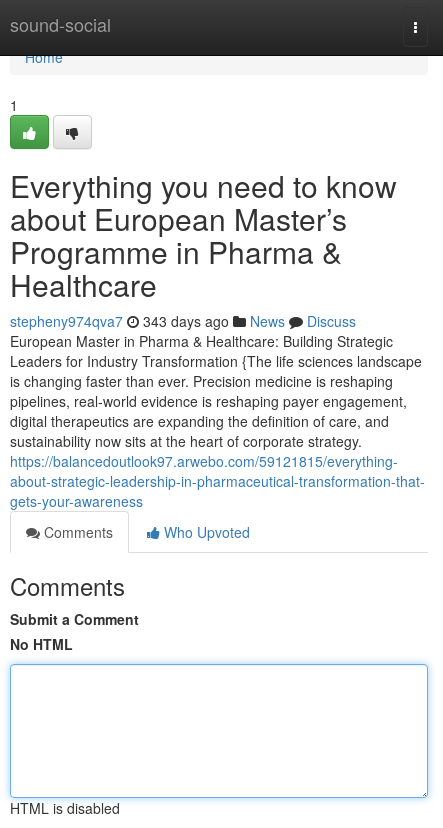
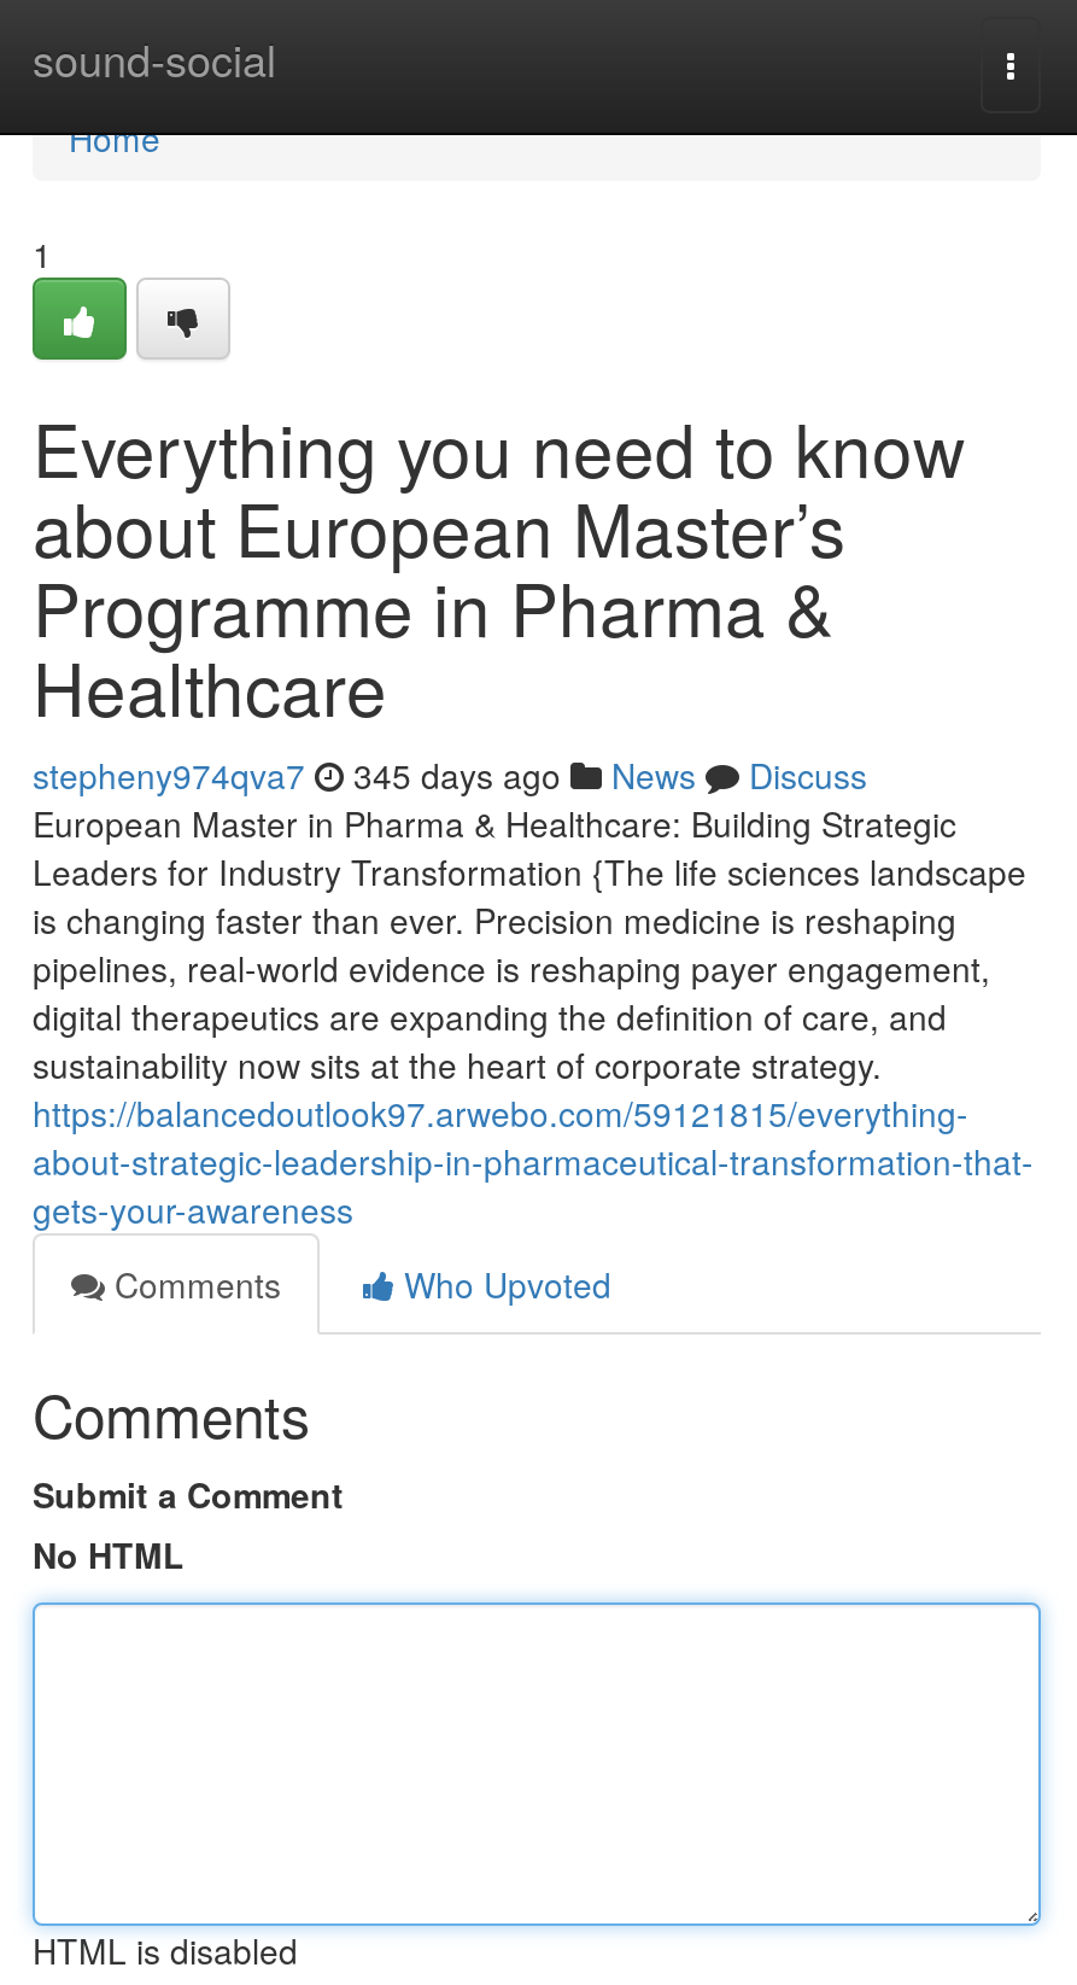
[10,311,356,331] stepheny974qva7 343 days ago News Discuss -> [33,751,867,799] stepheny974qva7 345 days ago News Discuss

